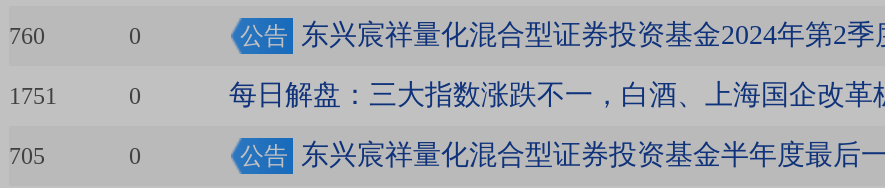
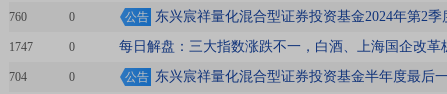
[9,82,57,110] 1751 -> [9,40,33,54] 1747
[9,142,45,170] 705 -> [9,70,27,84] 704

